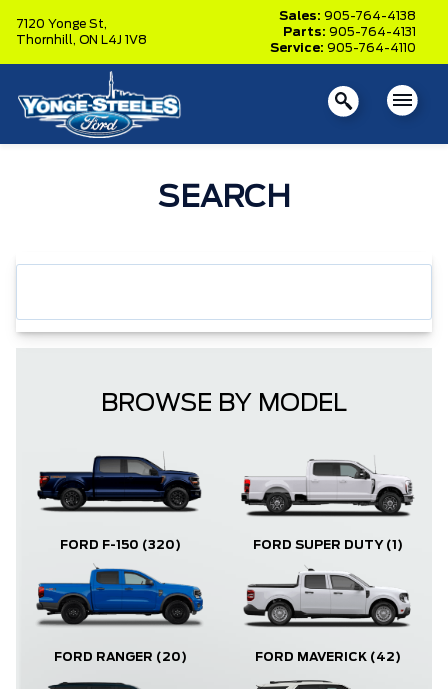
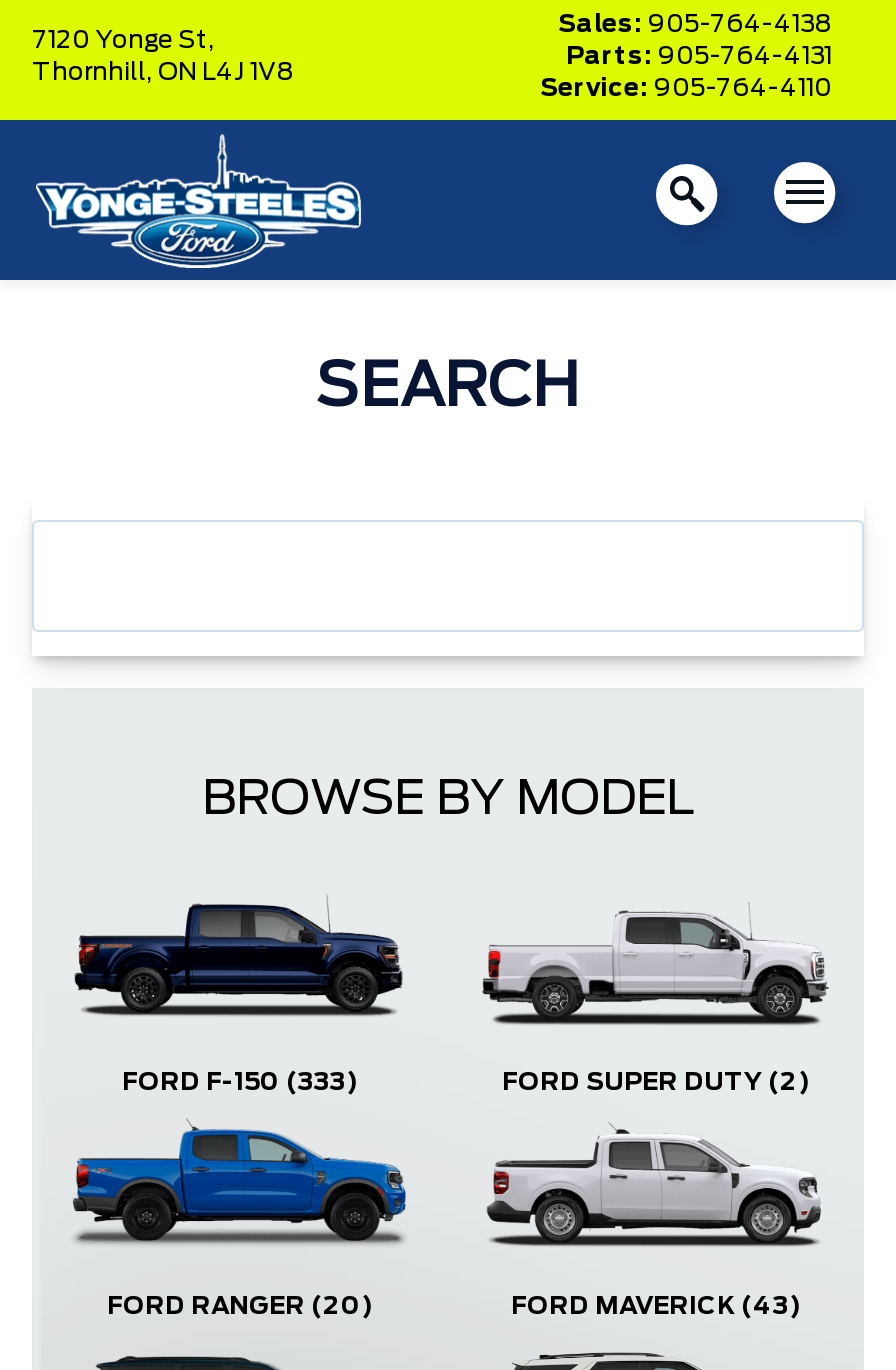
[59,539,180,551] FORD F-150 (320) -> [122,1069,358,1093] FORD F-150 (333)
[253,539,403,551] FORD SUPER DUTY (1) -> [502,1069,810,1093] FORD SUPER DUTY (2)
[255,651,401,663] FORD MAVERICK (42) -> [511,1295,801,1319] FORD MAVERICK (43)

